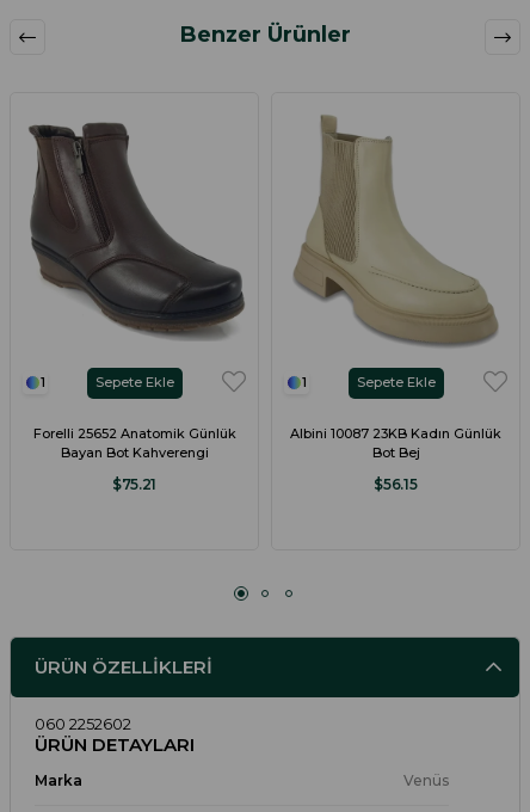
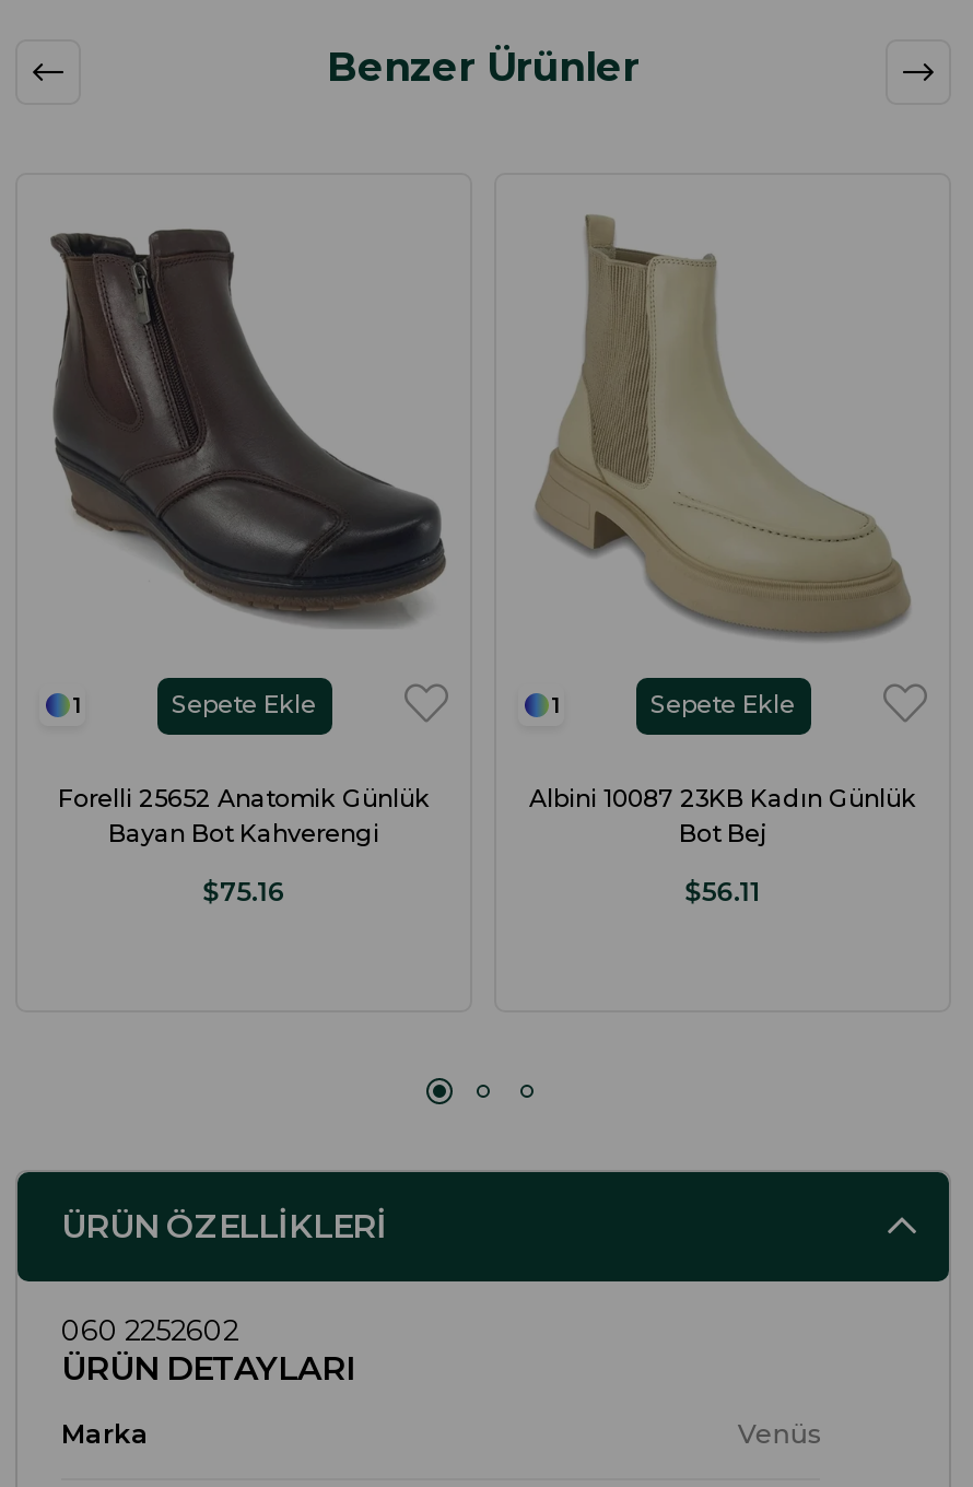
[112,475,157,493] $75.21 -> [203,874,285,907] $75.16
[374,475,417,493] $56.15 -> [685,874,760,907] $56.11

